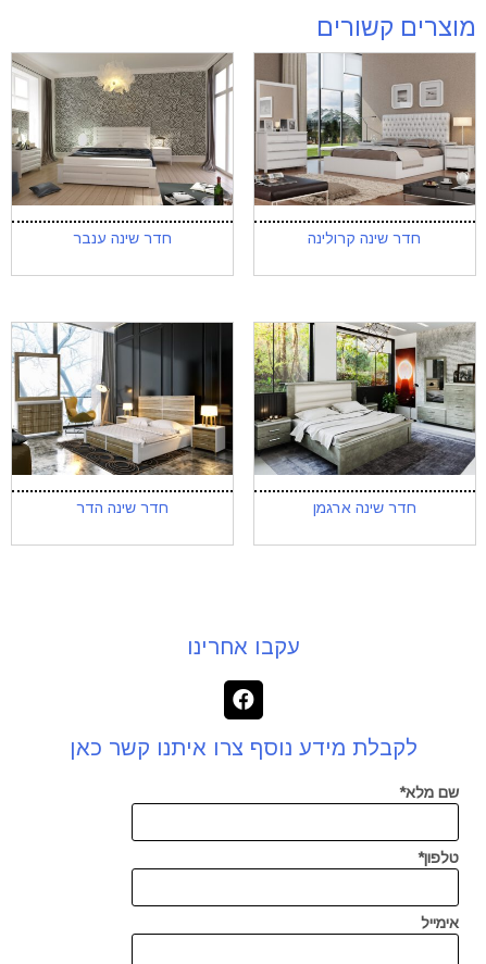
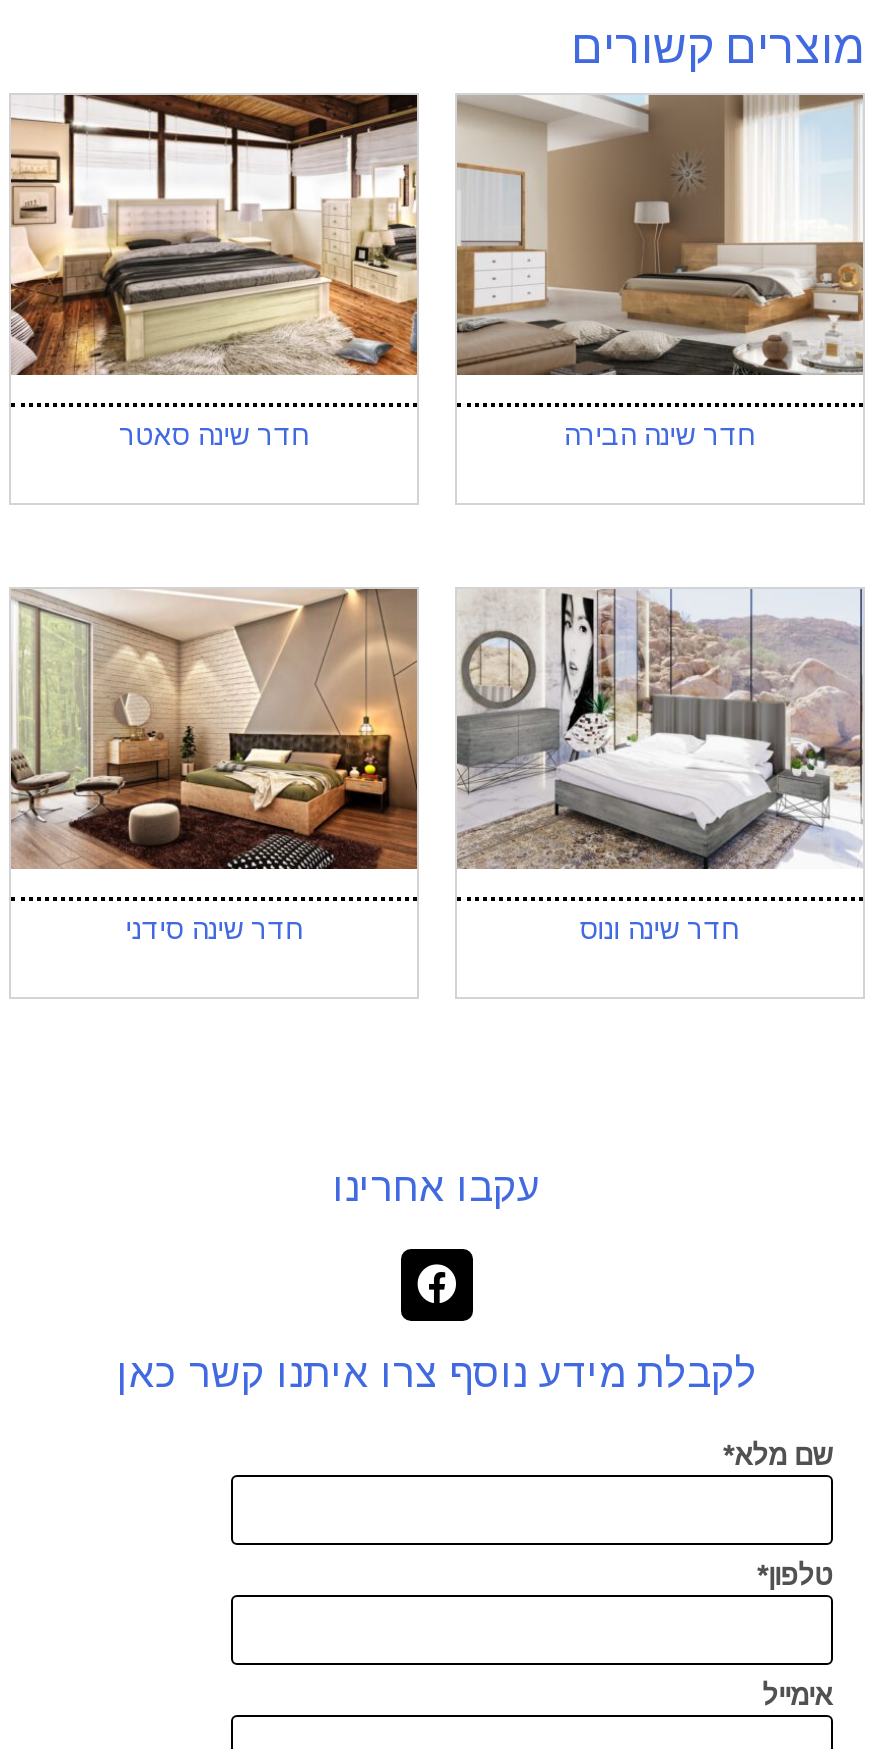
[11,52,233,246] [image] | חדר שינה ענבר -> [9,93,419,451] [image] | חדר שינה סאטר
[253,52,476,246] [image] | חדר שינה קרולינה -> [455,95,865,451] [image] | חדר שינה הבירה
[11,322,234,516] [image] | חדר שינה הדר -> [9,587,419,946] [image] | חדר שינה סידני
[253,322,476,516] [image] | חדר שינה ארגמן -> [455,589,865,946] [image] | חדר שינה ונוס

